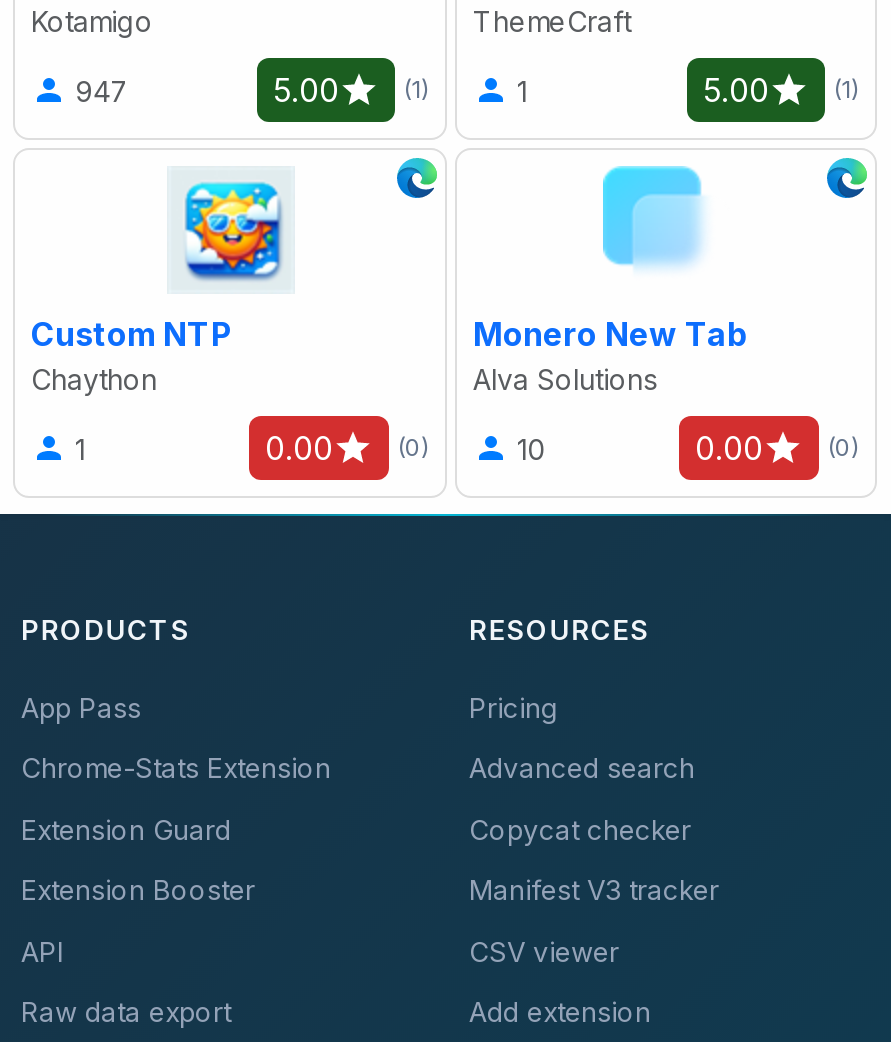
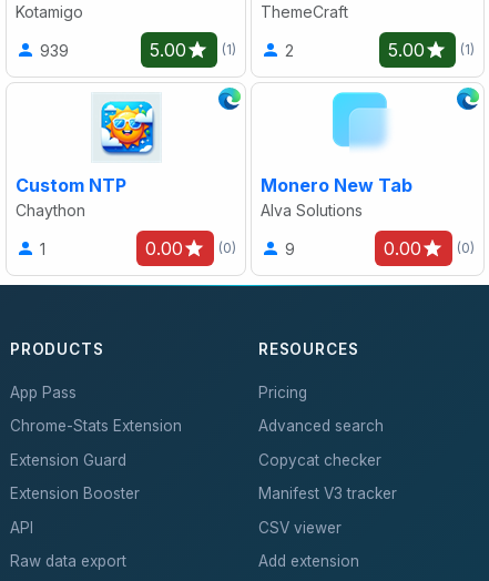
[75,73,129,107] 947 -> [40,41,69,59] 939
[517,73,527,107] 1 -> [285,41,294,59] 2
[517,431,545,465] 10 -> [285,239,295,258] 9

